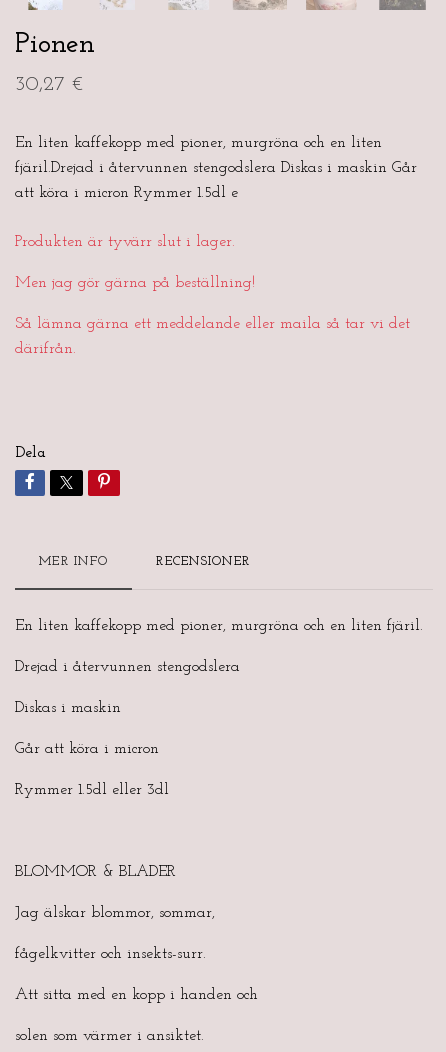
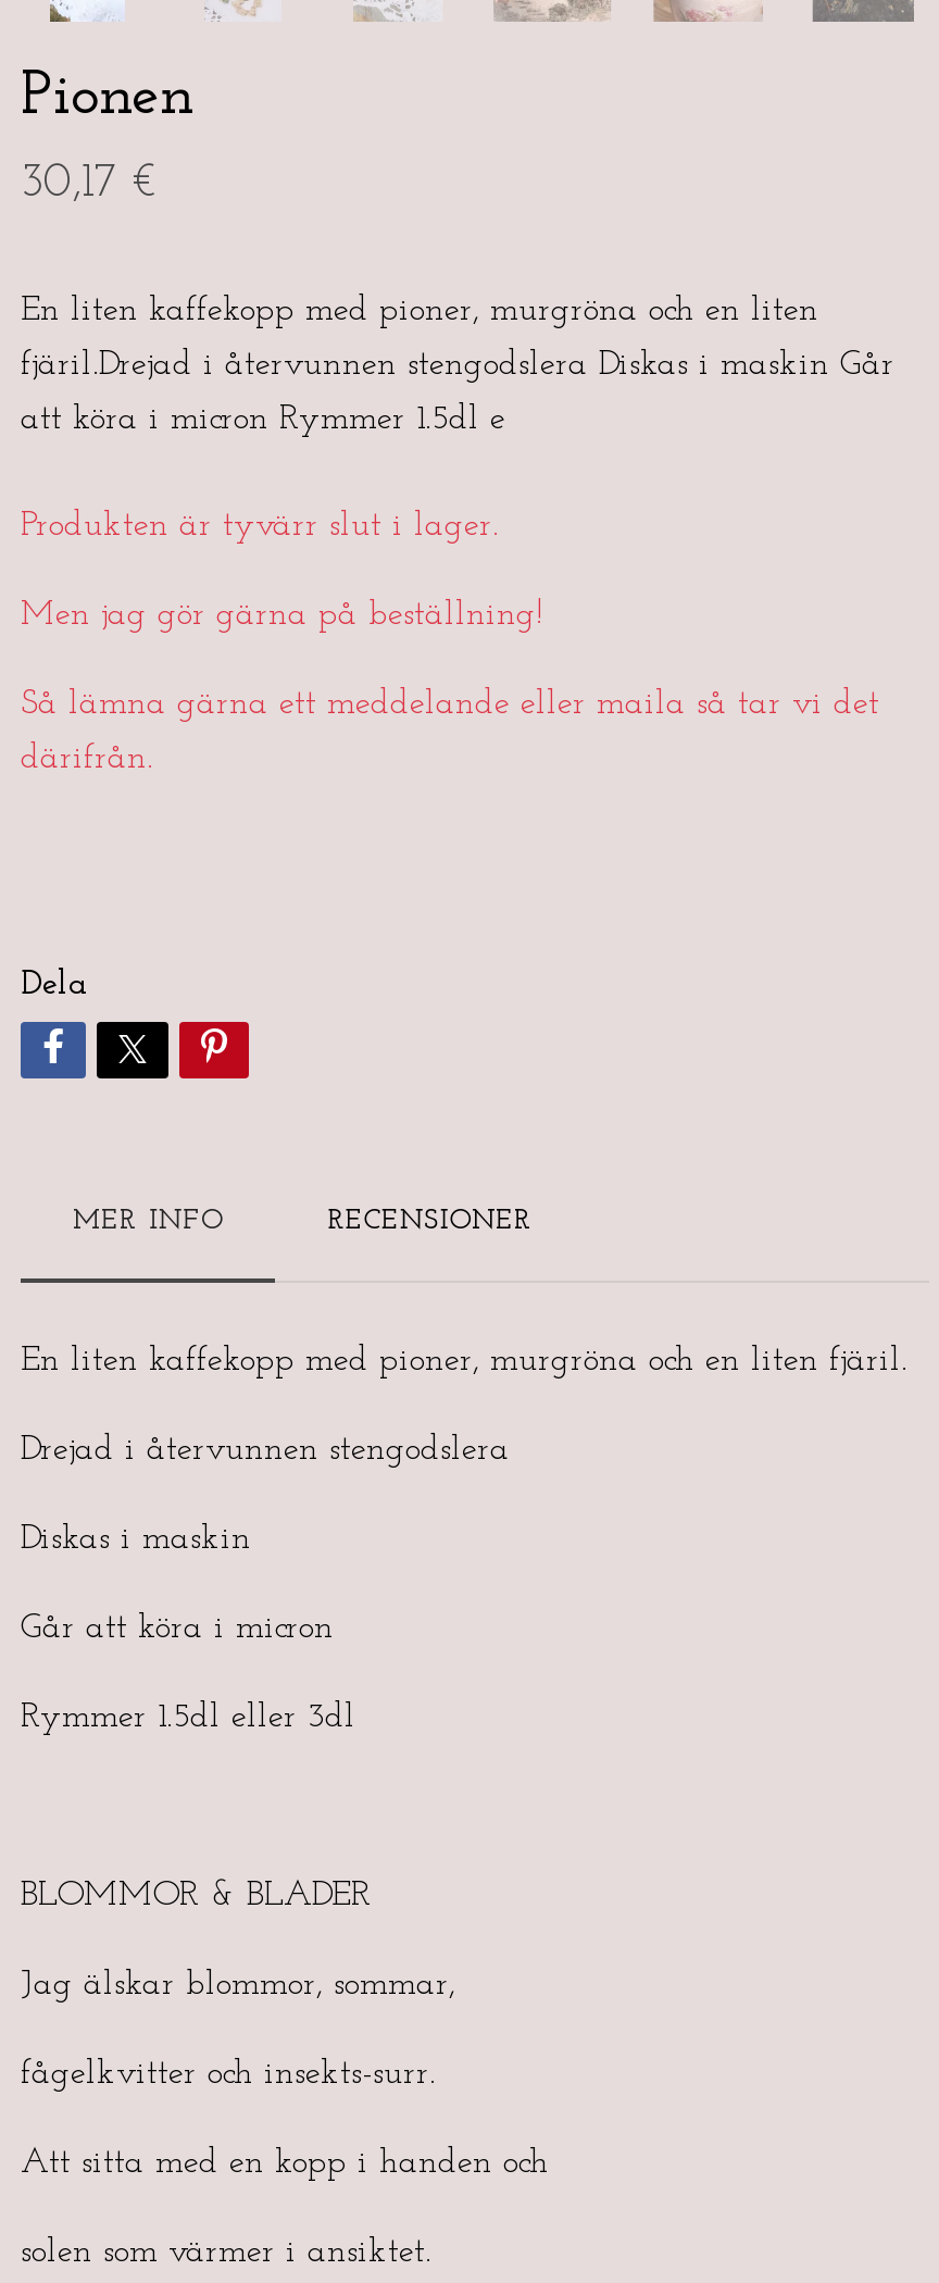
[15,74,84,95] 30,27 € -> [21,160,158,206] 30,17 €

